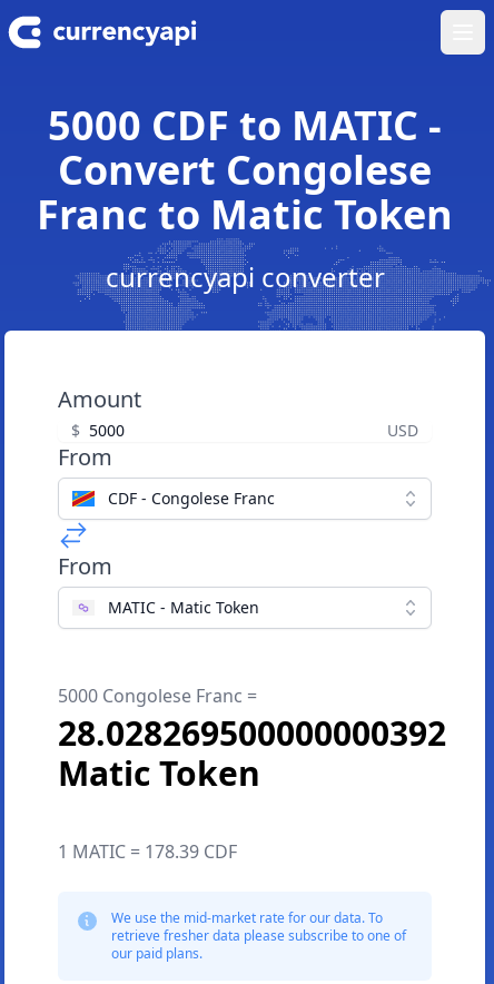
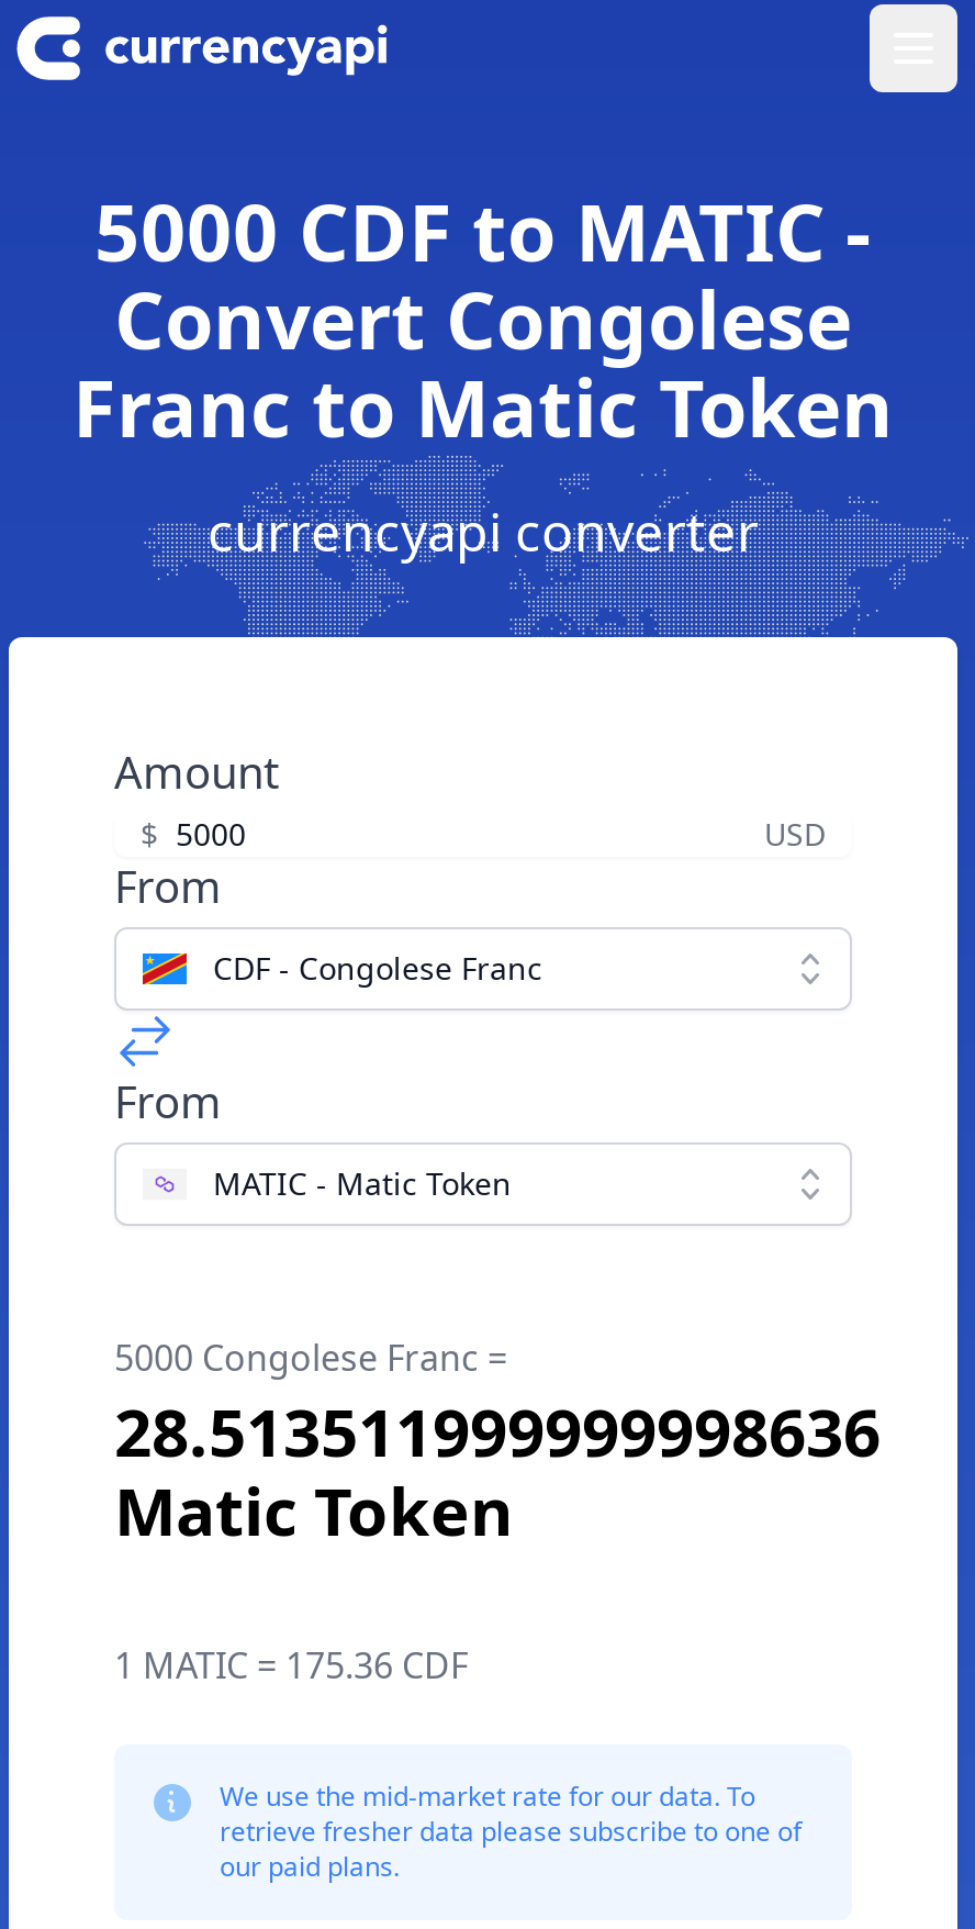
[58,710,446,756] 28.028269500000000392 -> [114,1386,881,1476] 28.513511999999998636
[58,839,237,864] 1 MATIC = 178.39 CDF -> [114,1641,468,1690] 1 MATIC = 175.36 CDF

